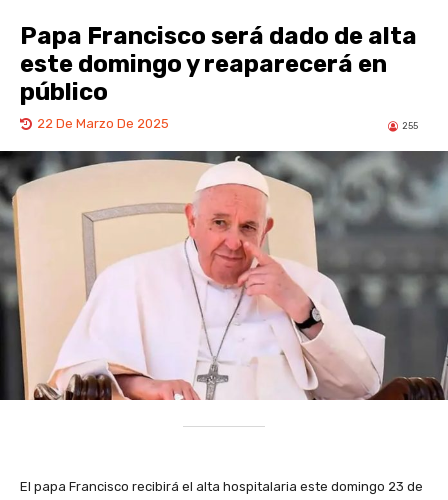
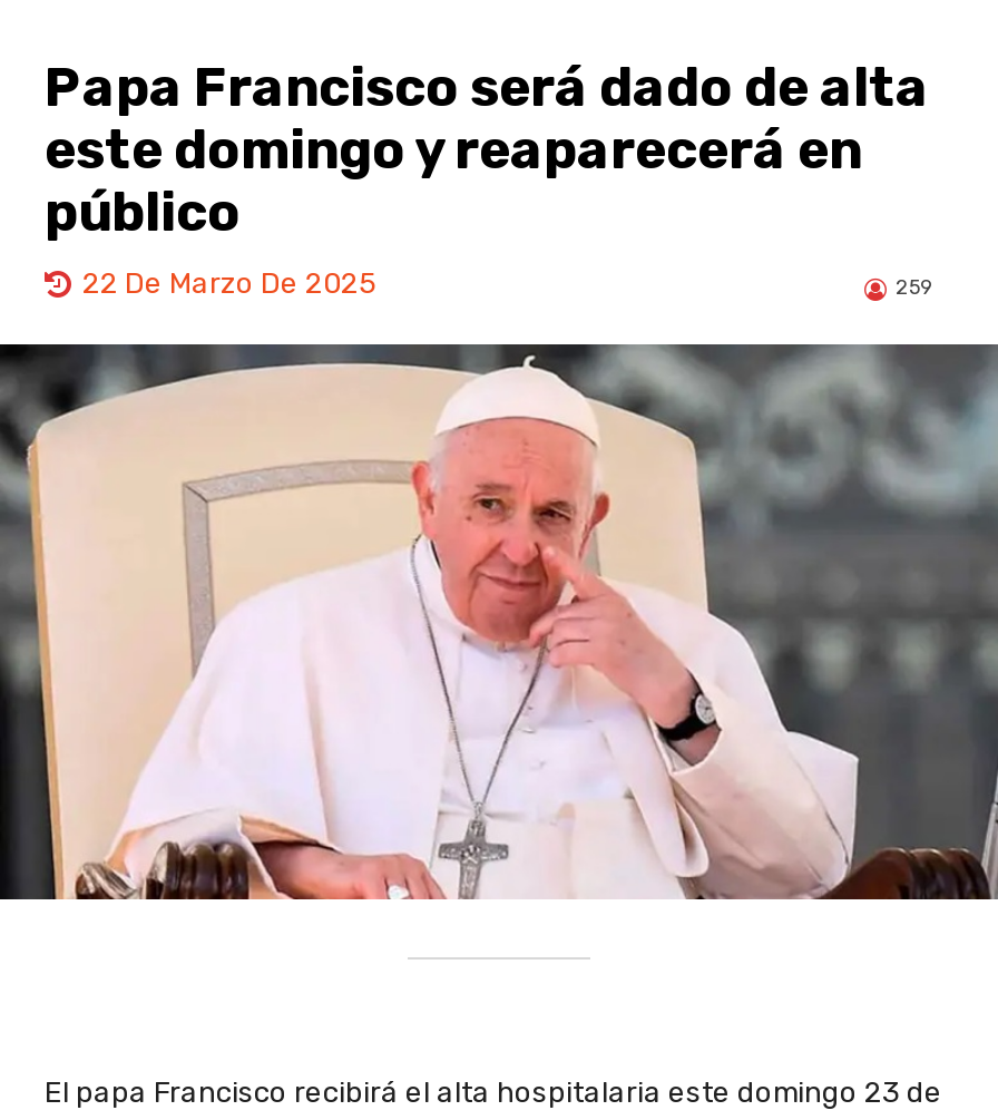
[402,121,418,131] 255 -> [896,277,931,300] 259

